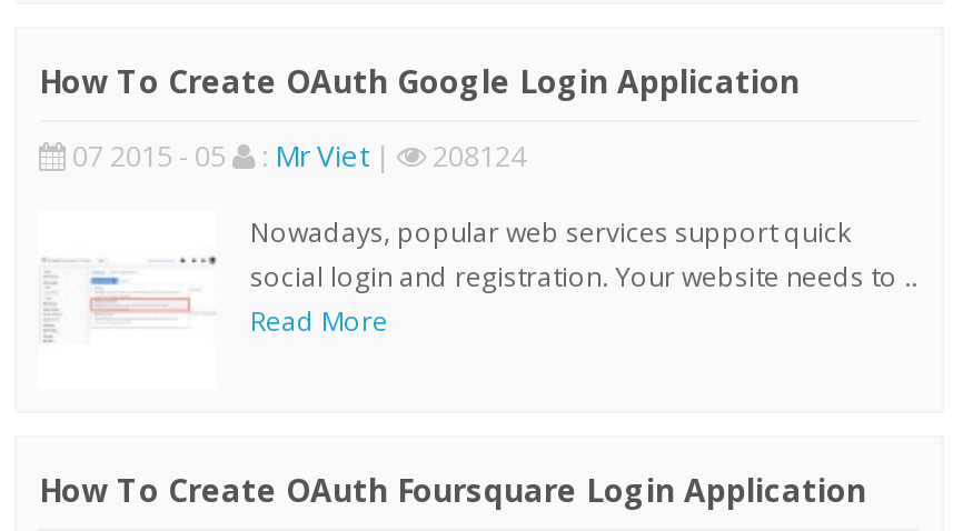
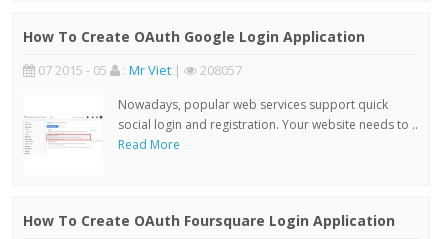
[426,136,526,176] 208124 -> [197,61,242,79] 208057

